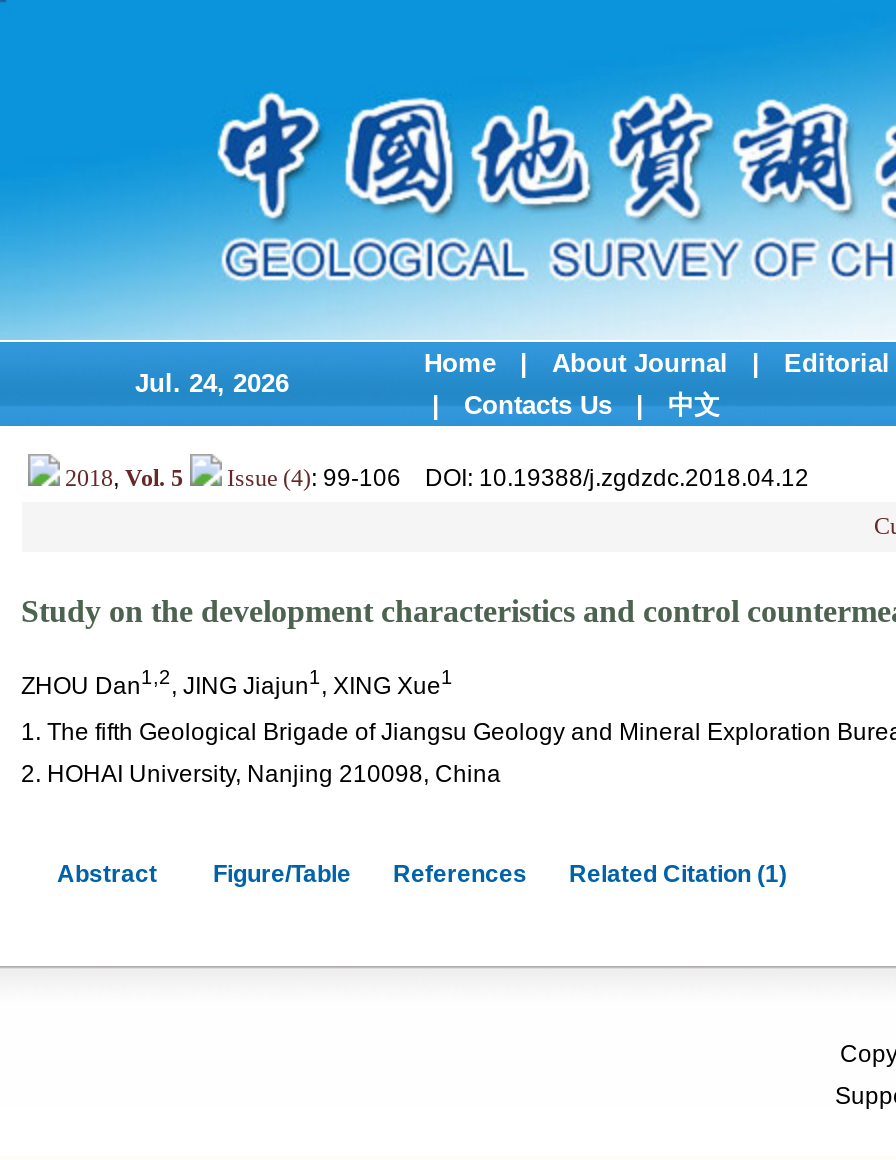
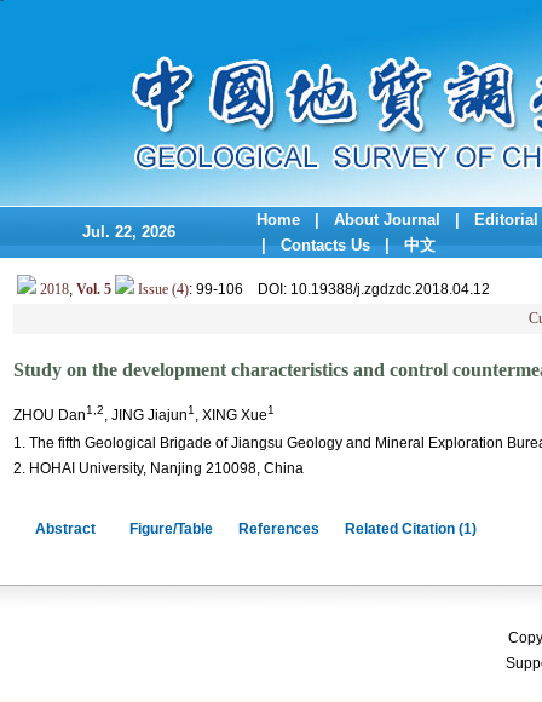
[135,368,289,398] Jul. 24, 2026 -> [82,223,175,241] Jul. 22, 2026

